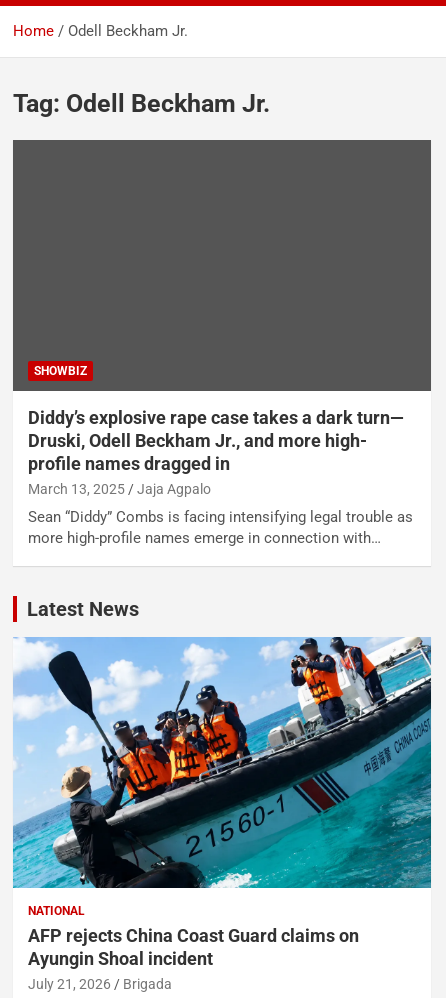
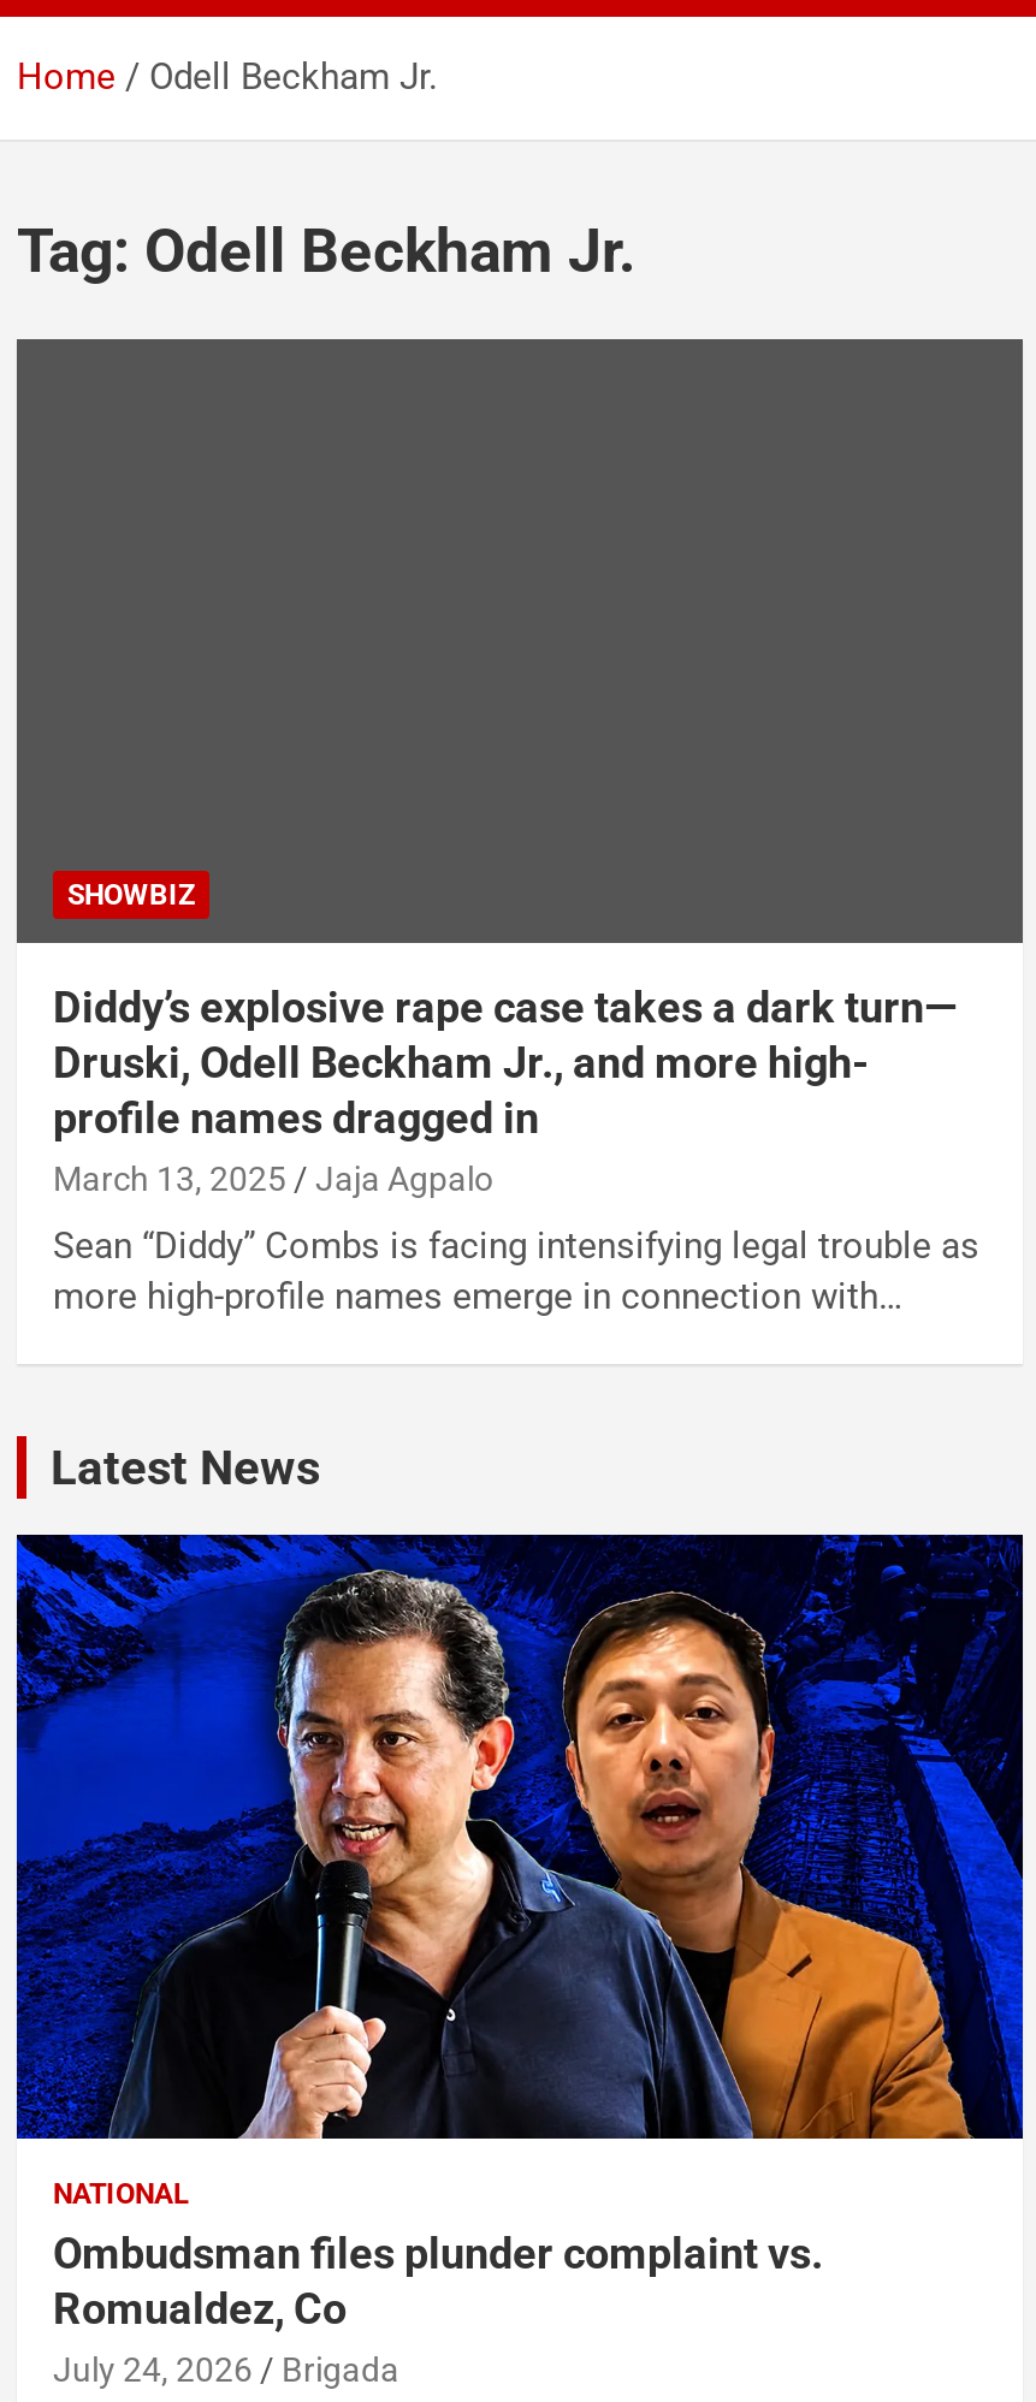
[12,637,432,992] [image] | AFP rejects China Coast Guard claims on | Ayungin Shoal incident | July 21, 2026 -> [14,1532,1025,2388] [image] | Ombudsman files plunder complaint vs. | Romualdez, Co | July 24, 2026

